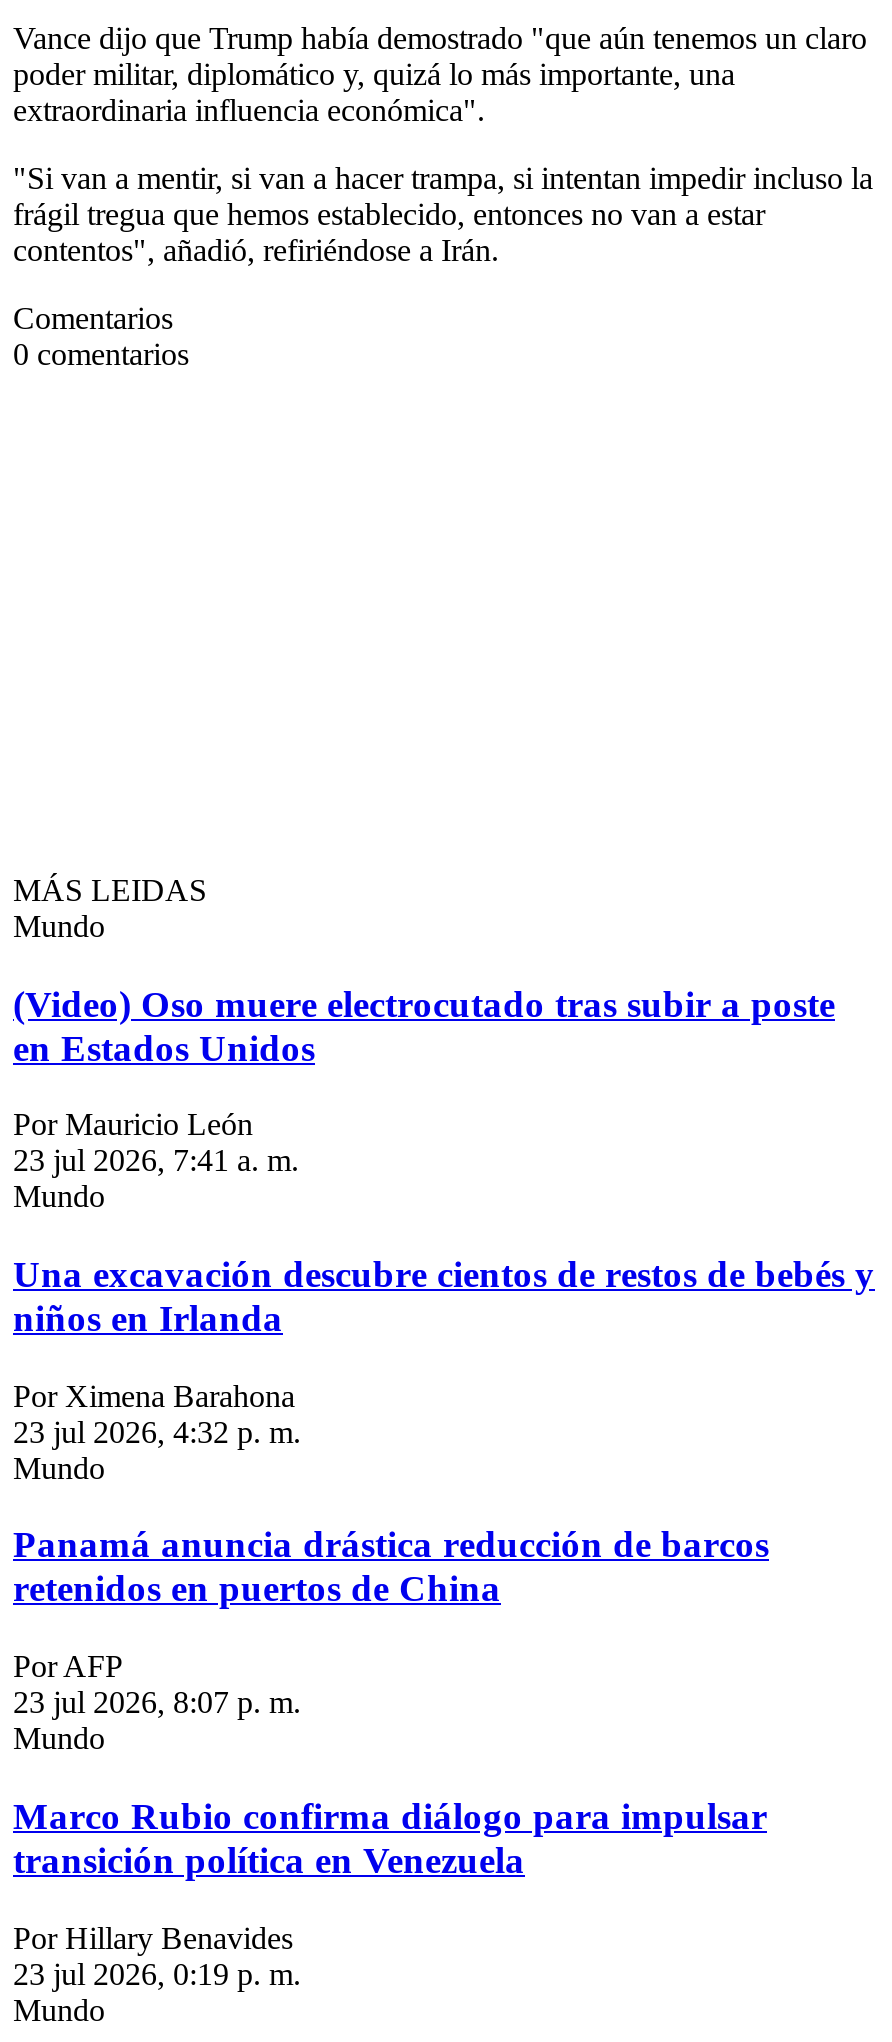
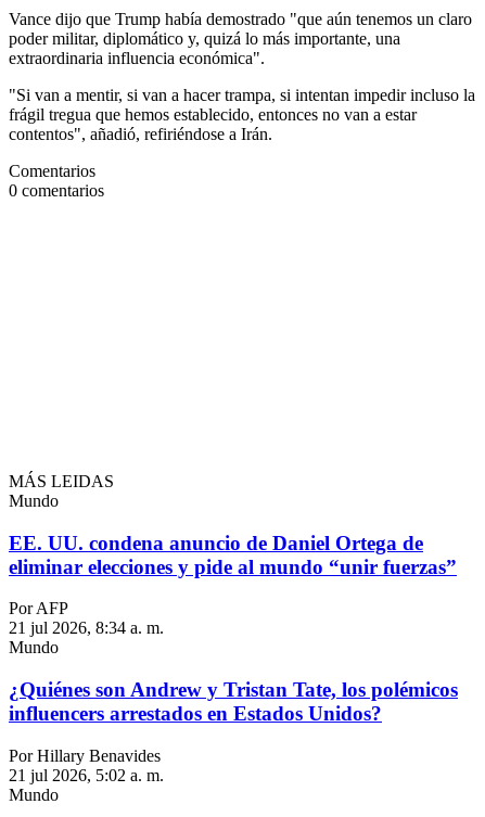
[13,982,875,1610] (Video) Oso muere electrocutado tras subir a poste | en Estados Unidos | Por Mauricio León | 23 jul 2026, 7:41 a. m. | Mundo | Una excavación descubre cientos de restos de bebés y | niños en Irlanda | Por Ximena Barahona | 23 jul 2026, 4:32 p. m. | Mundo | Panamá anuncia drástica reducción de barcos | retenidos en puertos de China -> [9,531,457,578] EE. UU. condena anuncio de Daniel Ortega de | eliminar elecciones y pide al mundo “unir fuerzas”
[13,1685,301,1719] 23 jul 2026, 8:07 p. m. -> [9,619,164,637] 21 jul 2026, 8:34 a. m.
[13,1795,767,1881] Marco Rubio confirma diálogo para impulsar | transición política en Venezuela -> [9,678,458,725] ¿Quiénes son Andrew y Tristan Tate, los polémicos | influencers arrestados en Estados Unidos?
[13,1956,301,1990] 23 jul 2026, 0:19 p. m. -> [9,766,164,784] 21 jul 2026, 5:02 a. m.

